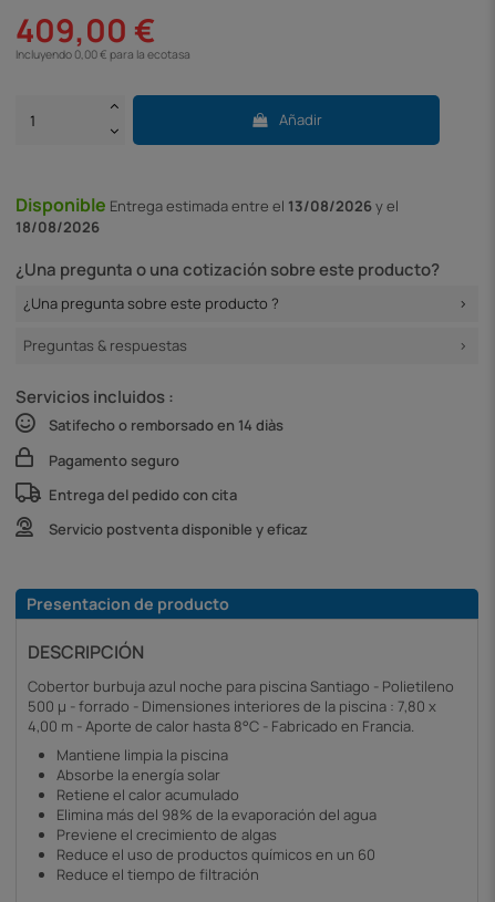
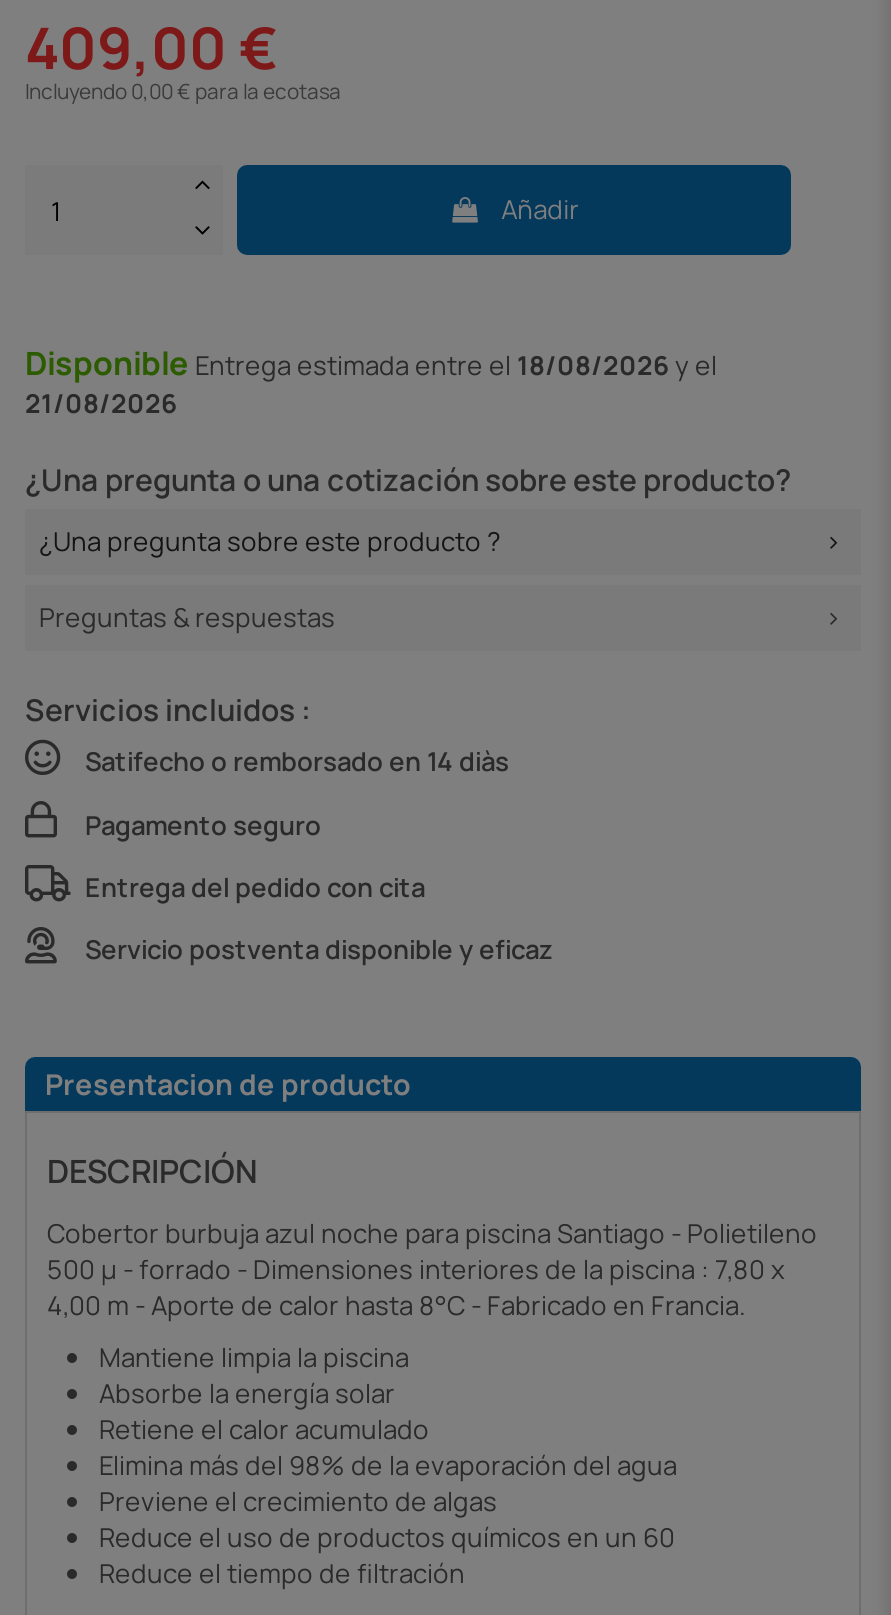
[16,192,399,217] Disponible Entrega estimada entre el 13/08/2026y el -> [25,340,717,384] Disponible Entrega estimada entre el 18/08/2026y el
[16,217,100,237] 18/08/2026 -> [25,384,177,420] 21/08/2026

